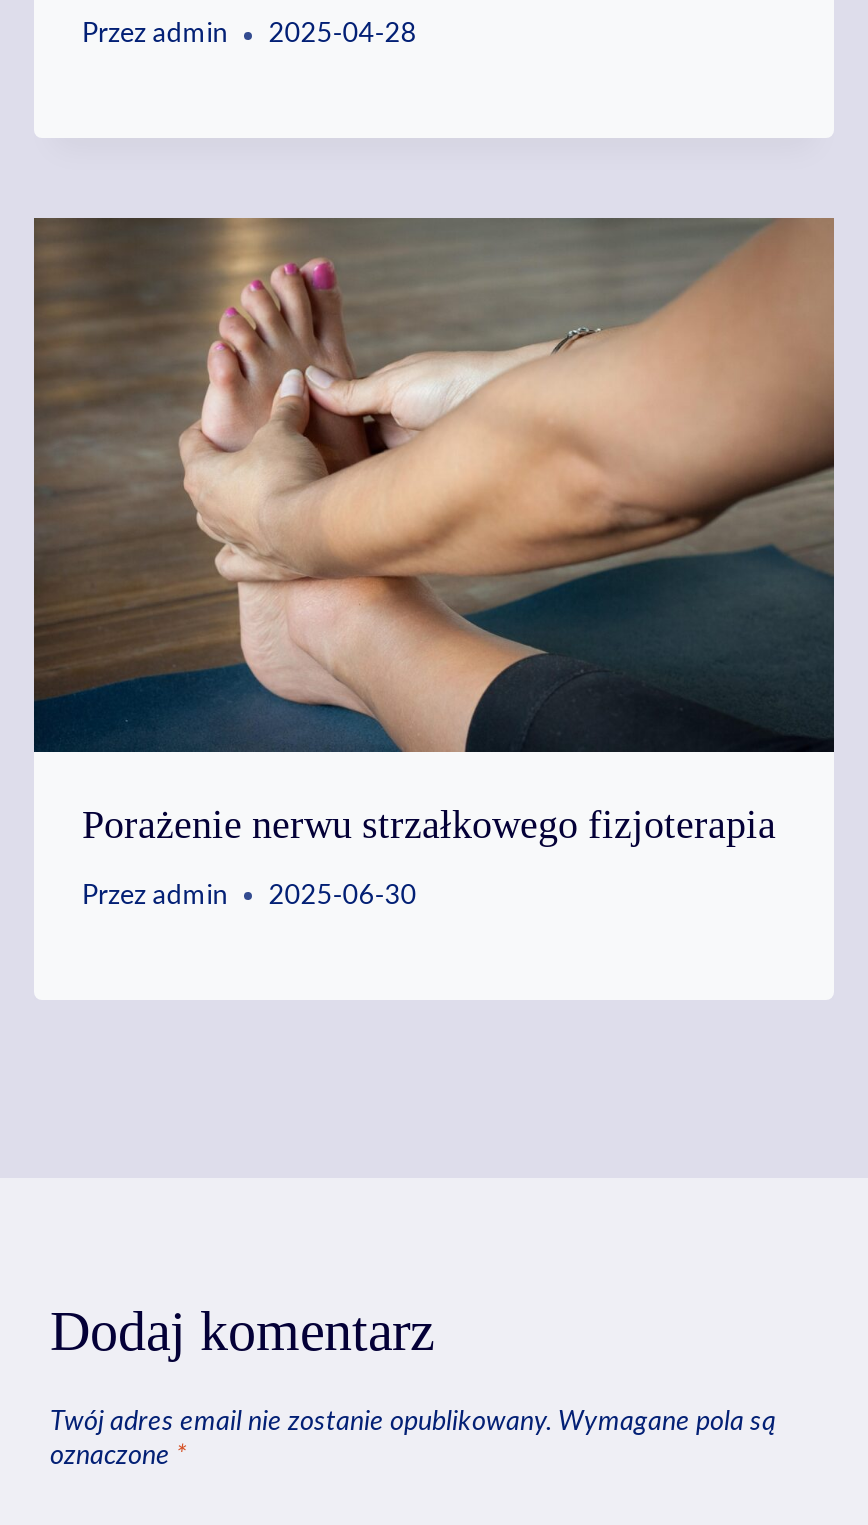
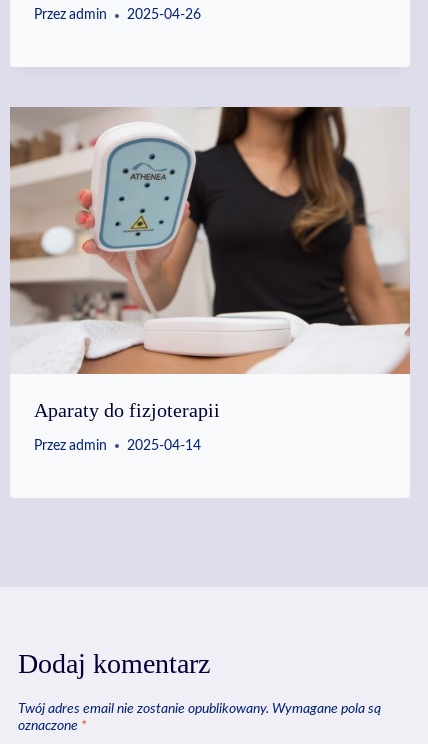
[82,21,416,49] Przez admin 2025-04-28 -> [34,8,201,22] Przez admin 2025-04-26
[32,216,836,846] [image] | Porażenie nerwu strzałkowego fizjoterapia -> [10,107,411,421] [image] | Aparaty do fizjoterapii
[82,881,416,909] Przez admin 2025-06-30 -> [34,439,201,453] Przez admin 2025-04-14

